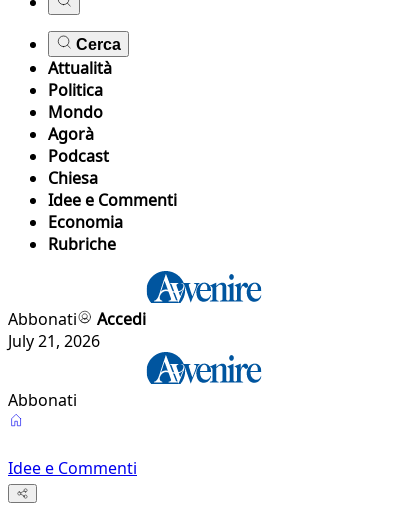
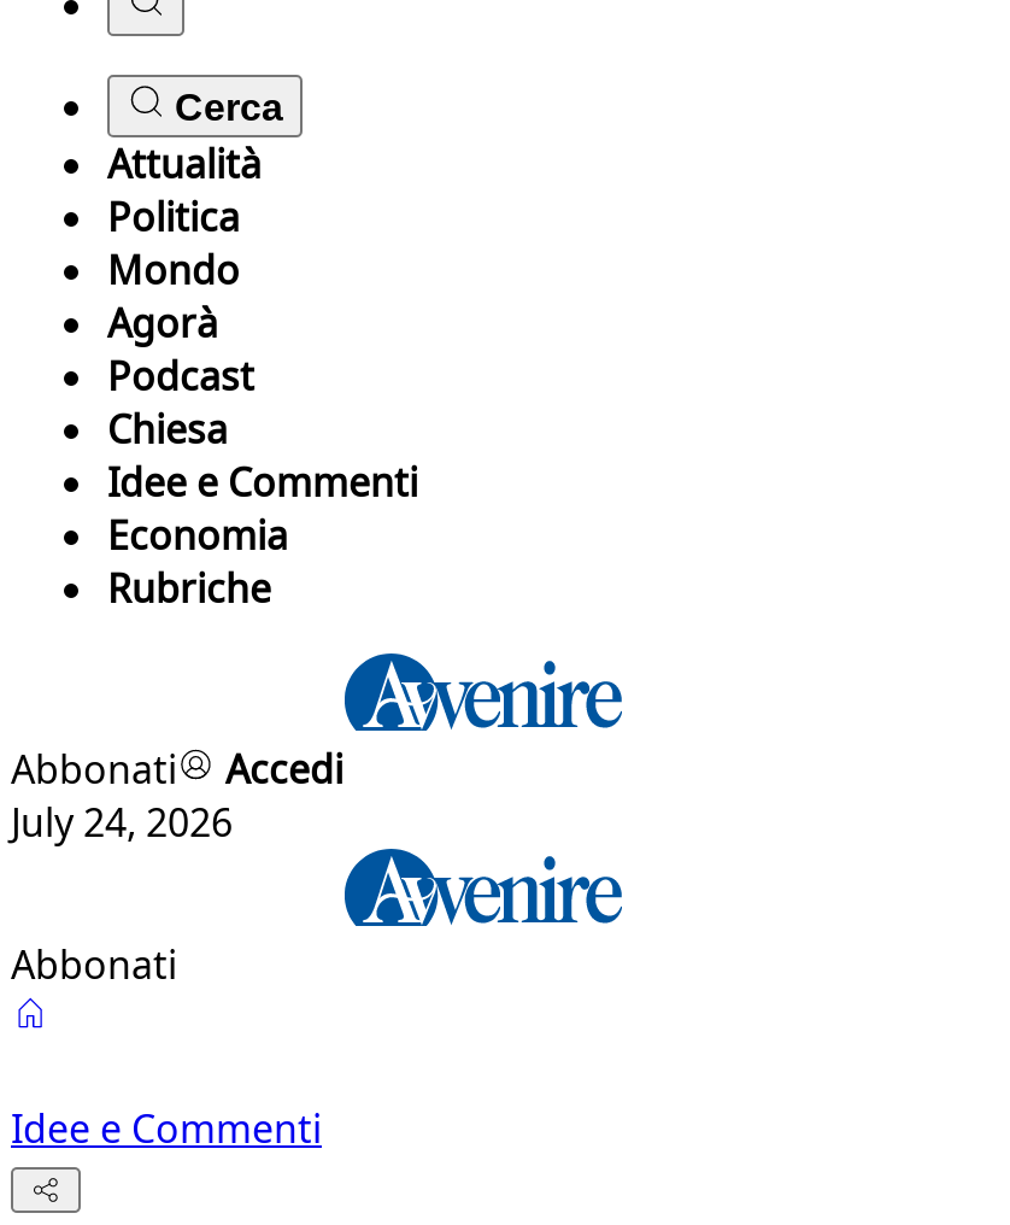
[8,330,100,352] July 21, 2026 -> [11,796,233,849] July 24, 2026

